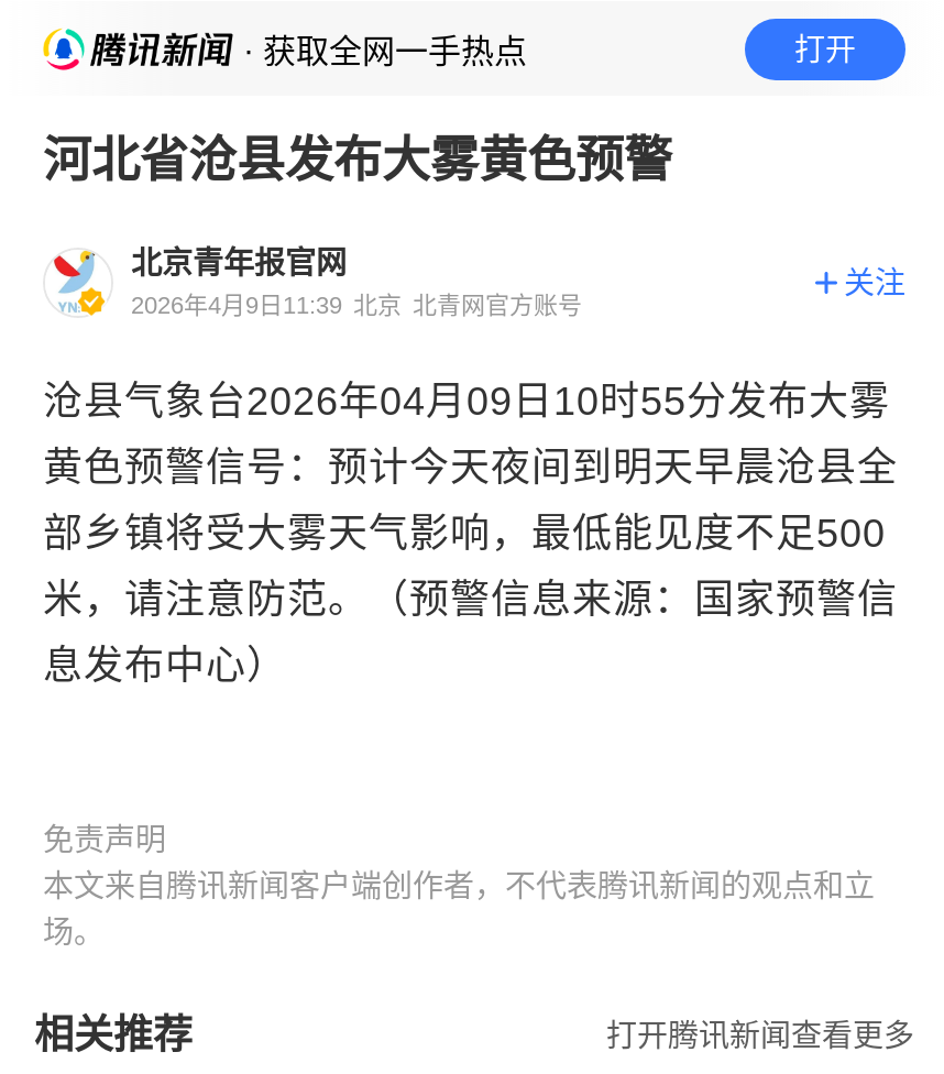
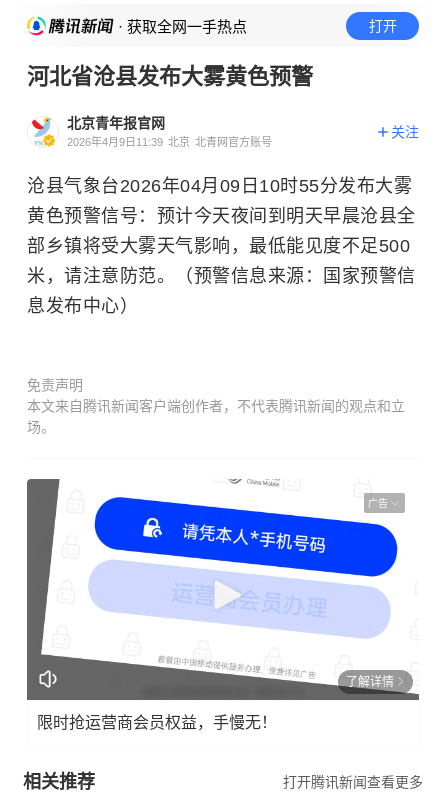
none -> [26,478,420,701] [image] | 广告
none -> [37,674,394,730] 了解详情 | 限时抢运营商会员权益，手慢无！

